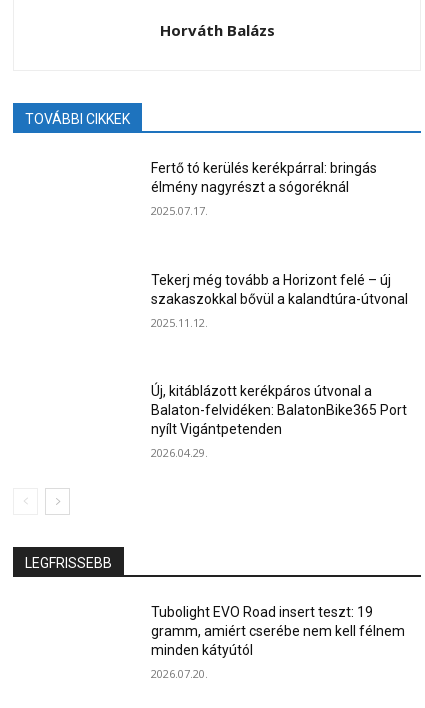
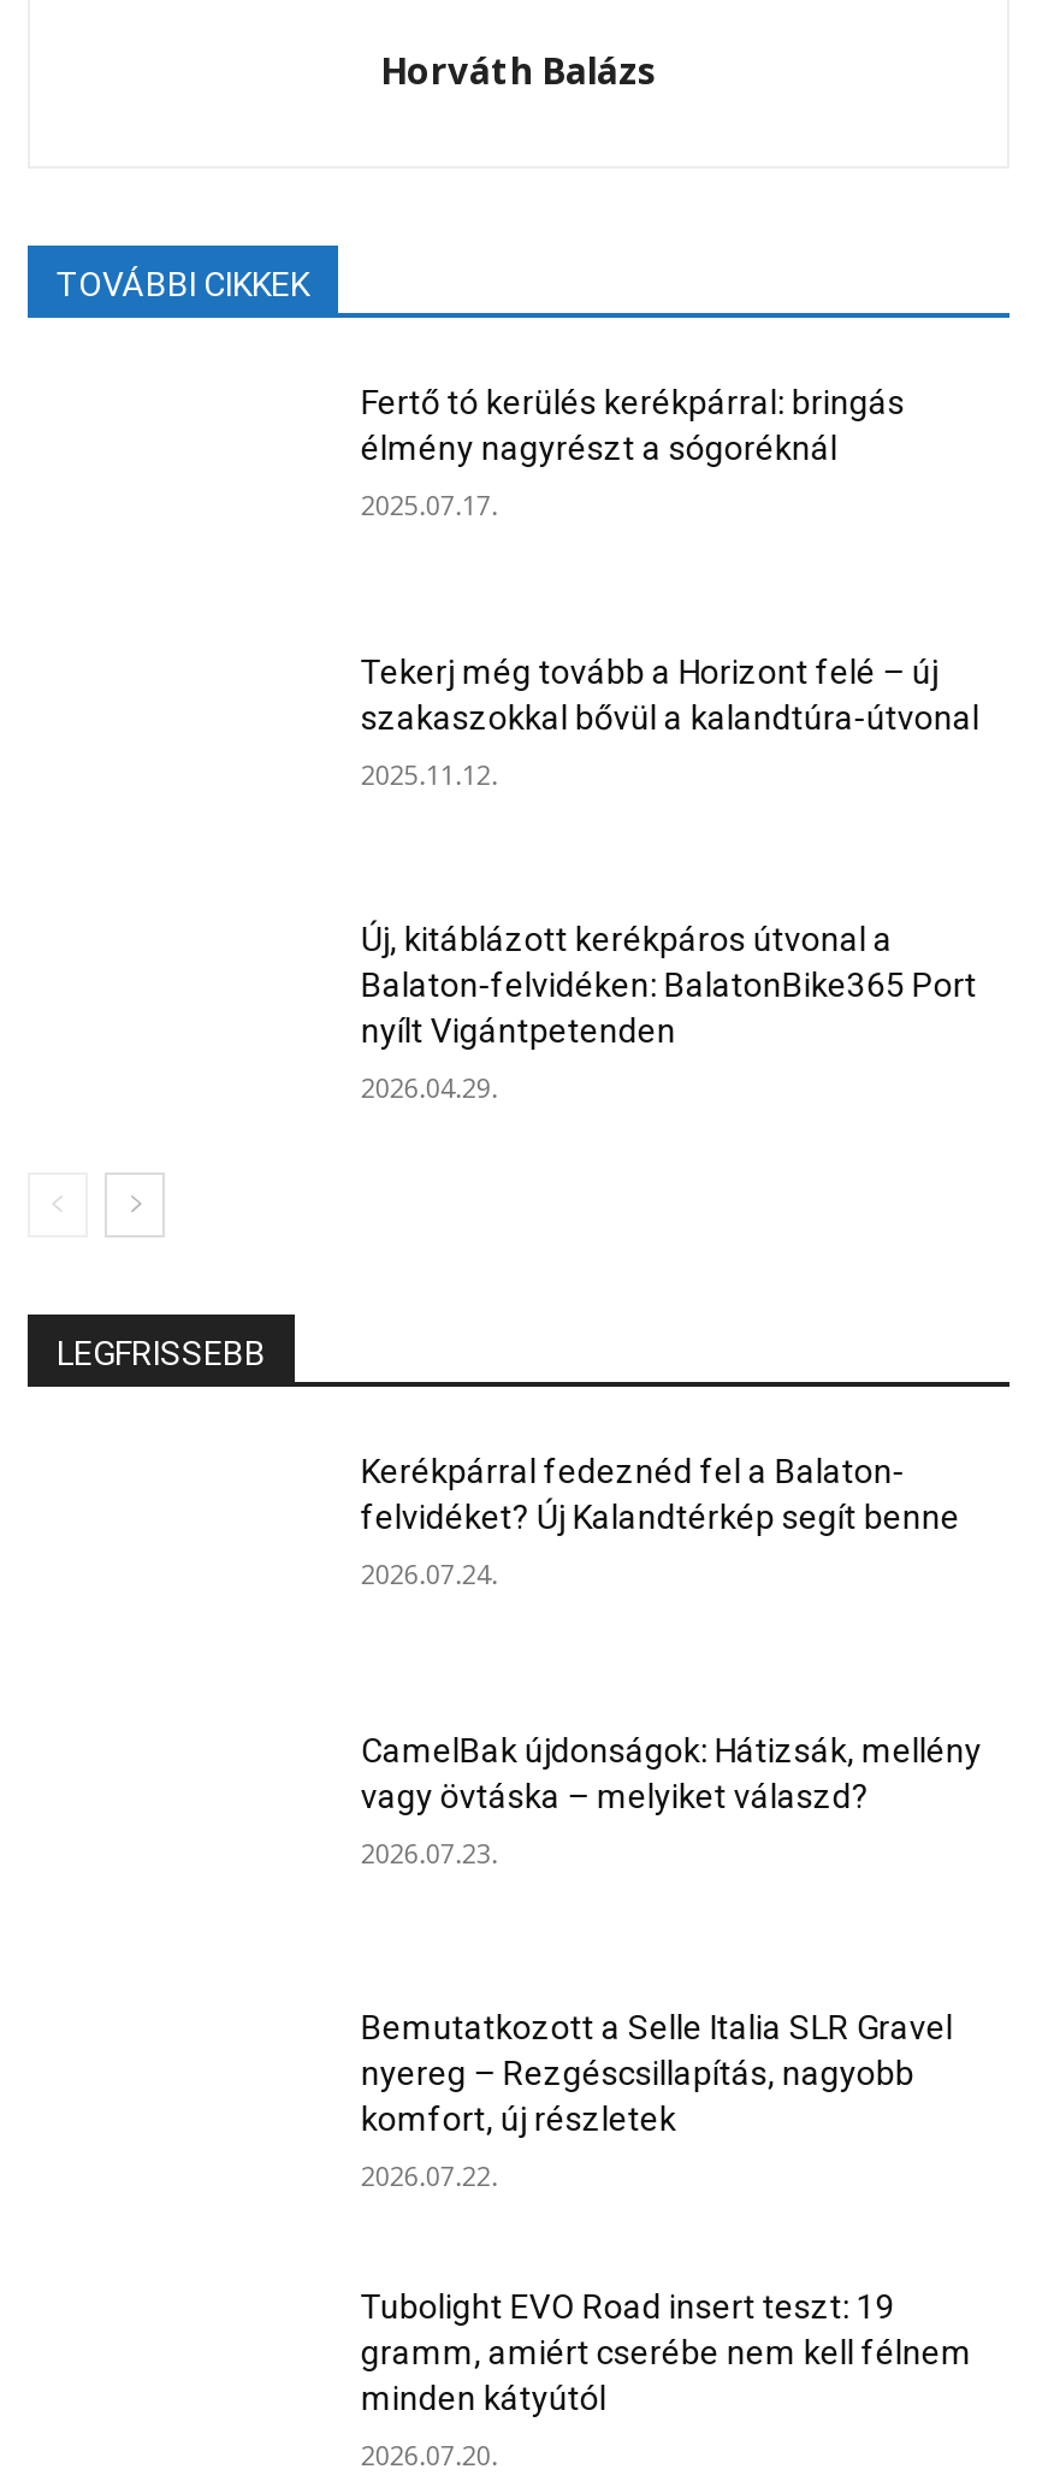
none -> [361,1452,960,1592] Kerékpárral fedeznéd fel a Balaton- | felvidéket? Új Kalandtérkép segít benne | 2026.07.24.
none -> [361,1731,982,1870] CamelBak újdonságok: Hátizsák, mellény | vagy övtáska – melyiket válaszd? | 2026.07.23.
none -> [361,2009,953,2194] Bemutatkozott a Selle Italia SLR Gravel | nyereg – Rezgéscsillapítás, nagyobb | komfort, új részletek | 2026.07.22.

